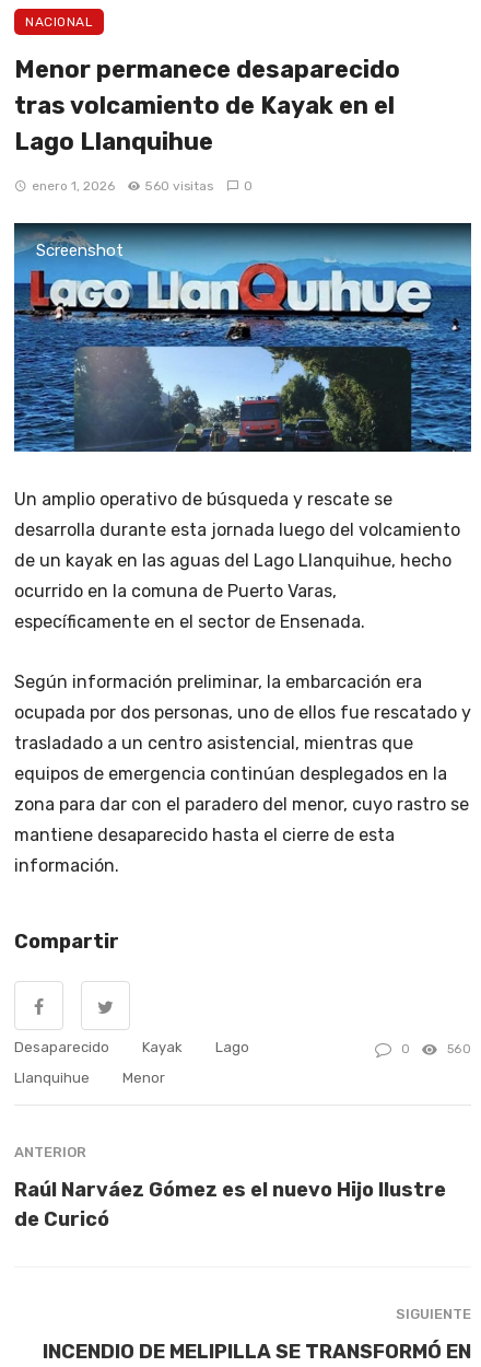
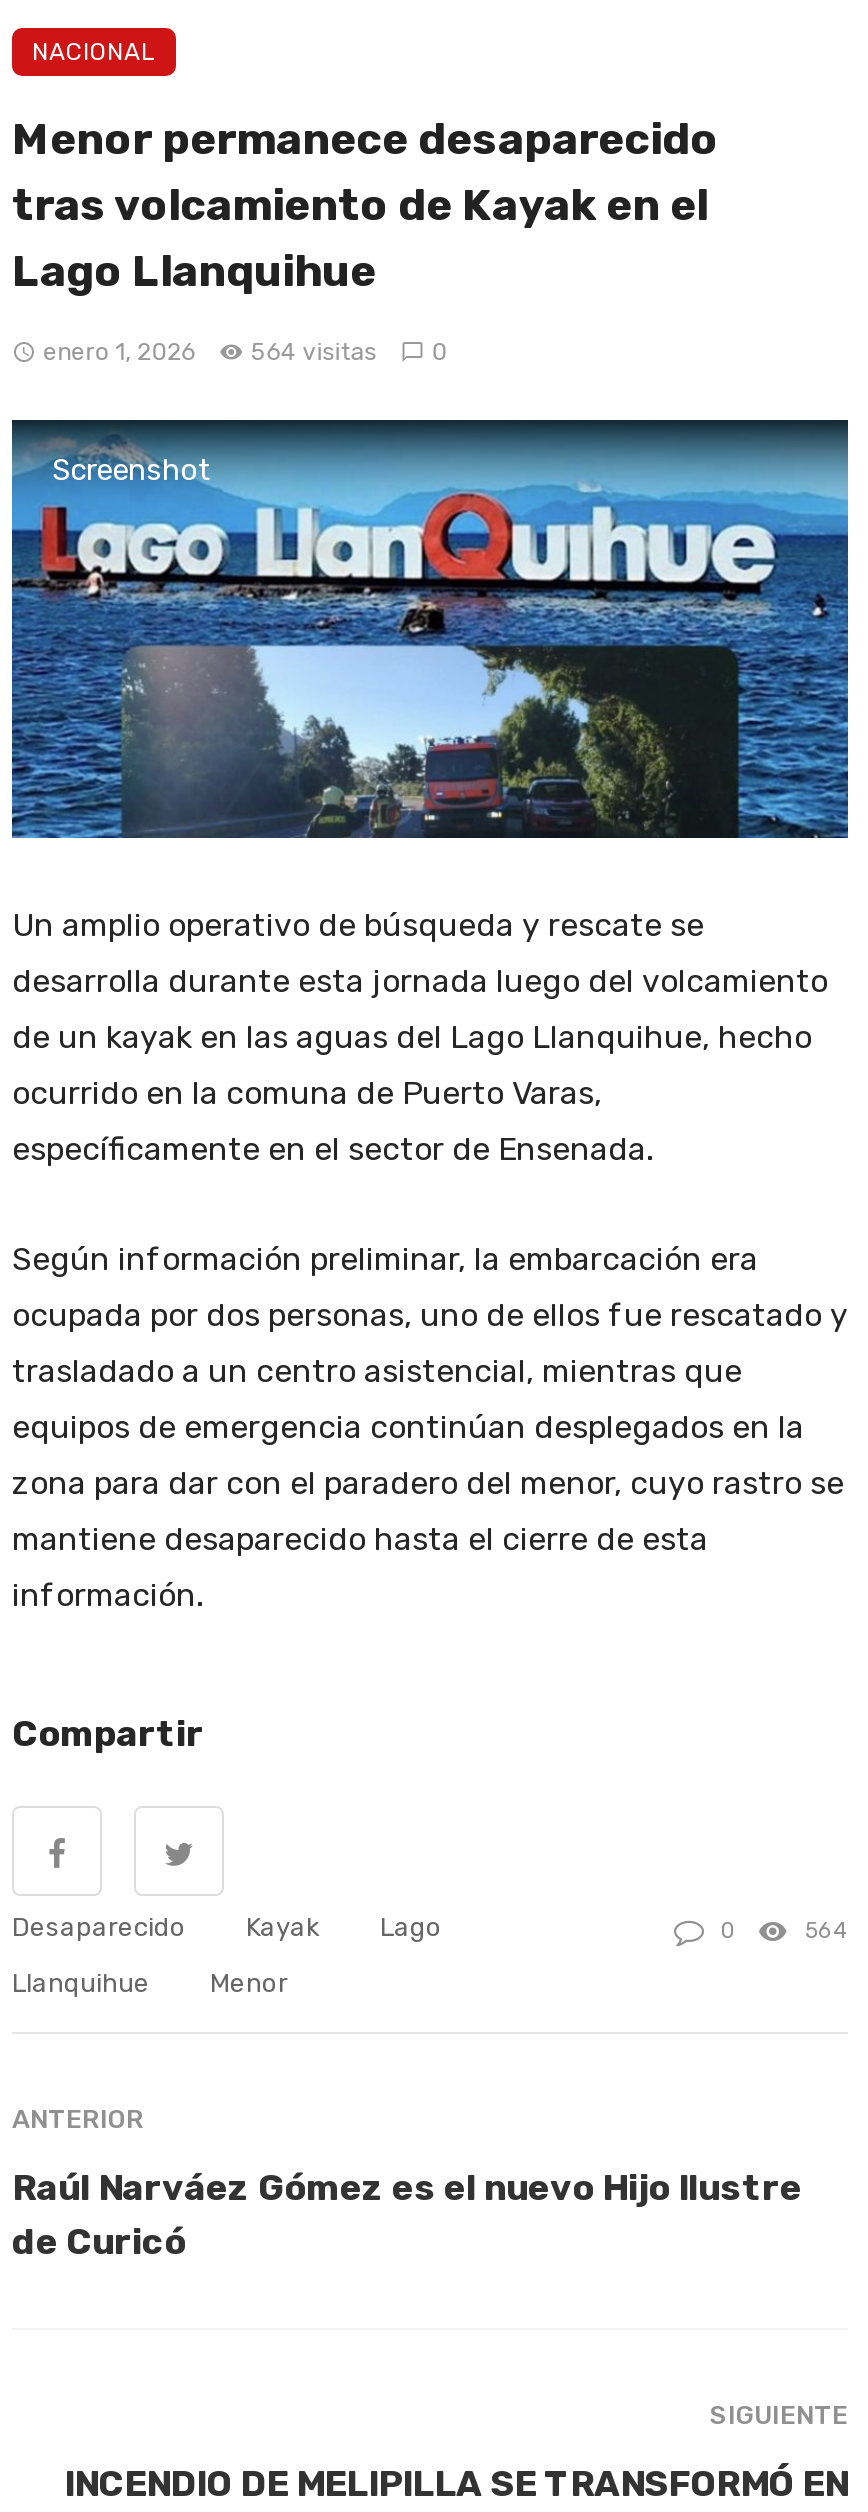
[31,178,252,194] enero 1, 2026 560 visitas 0 -> [43,338,448,366] enero 1, 2026 564 visitas 0
[447,1042,471,1057] 560 -> [805,1918,848,1944] 564

